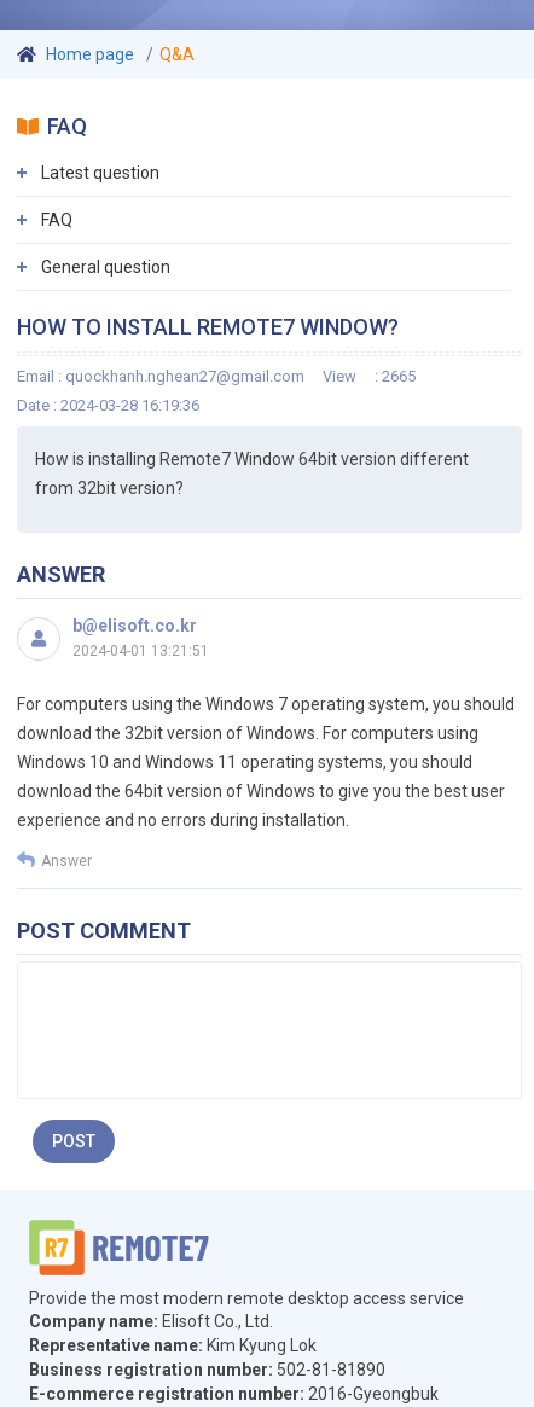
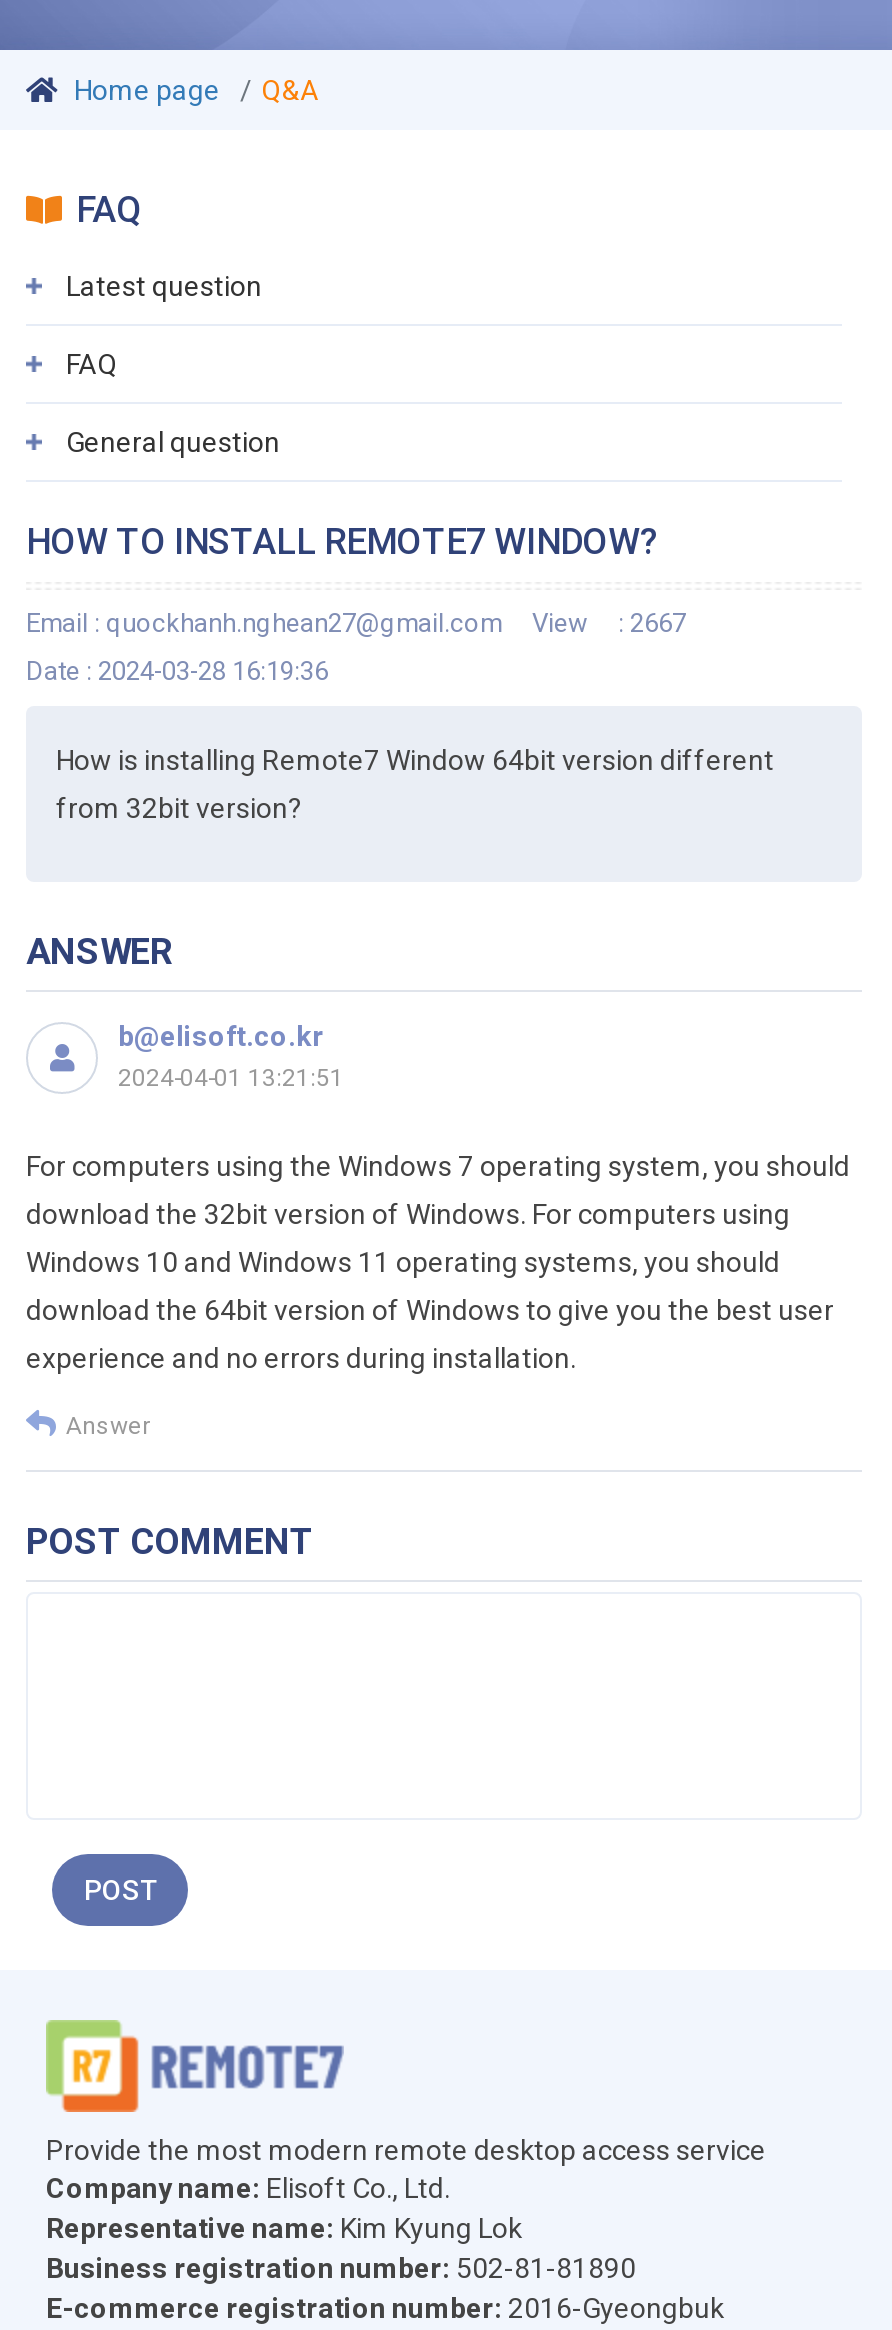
[17,367,416,385] Email : quockhanh.nghean27@gmail.com View : 2665 -> [26,608,686,638] Email : quockhanh.nghean27@gmail.com View : 2667

